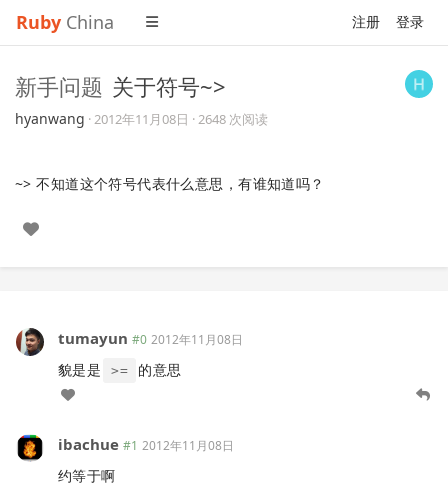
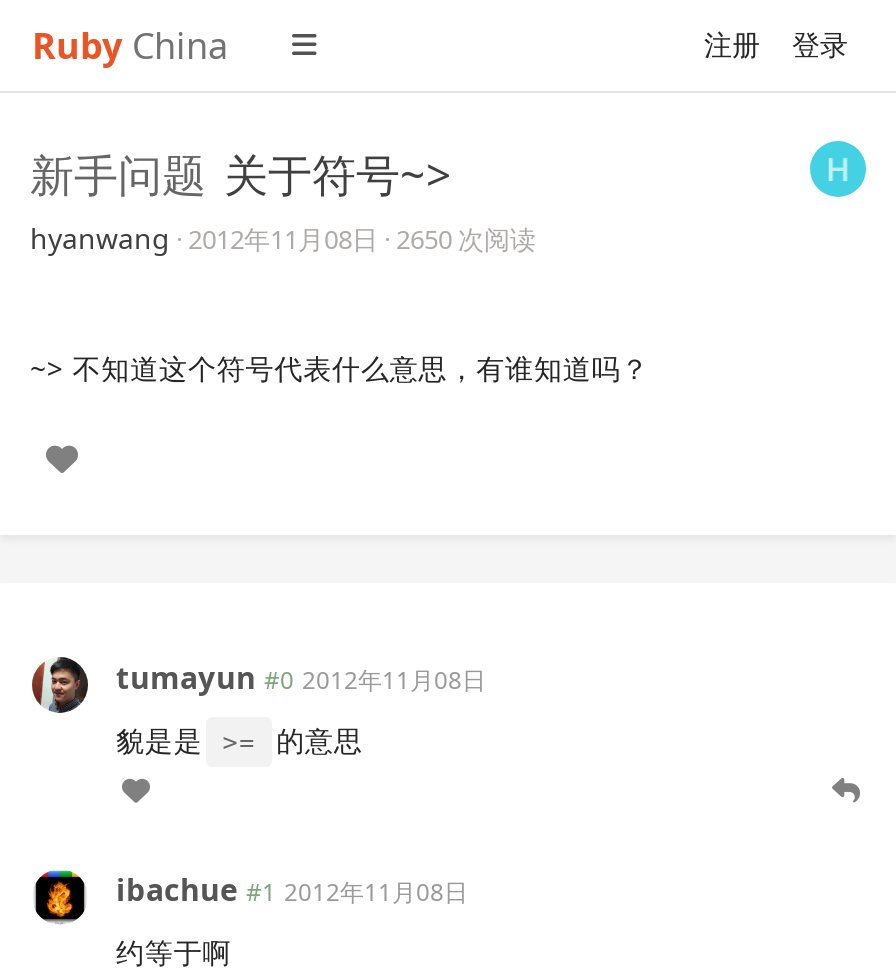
[15,109,268,128] hyanwang · 2012年11月08日 · 2648 次阅读 -> [30,219,536,257] hyanwang · 2012年11月08日 · 2650 次阅读

